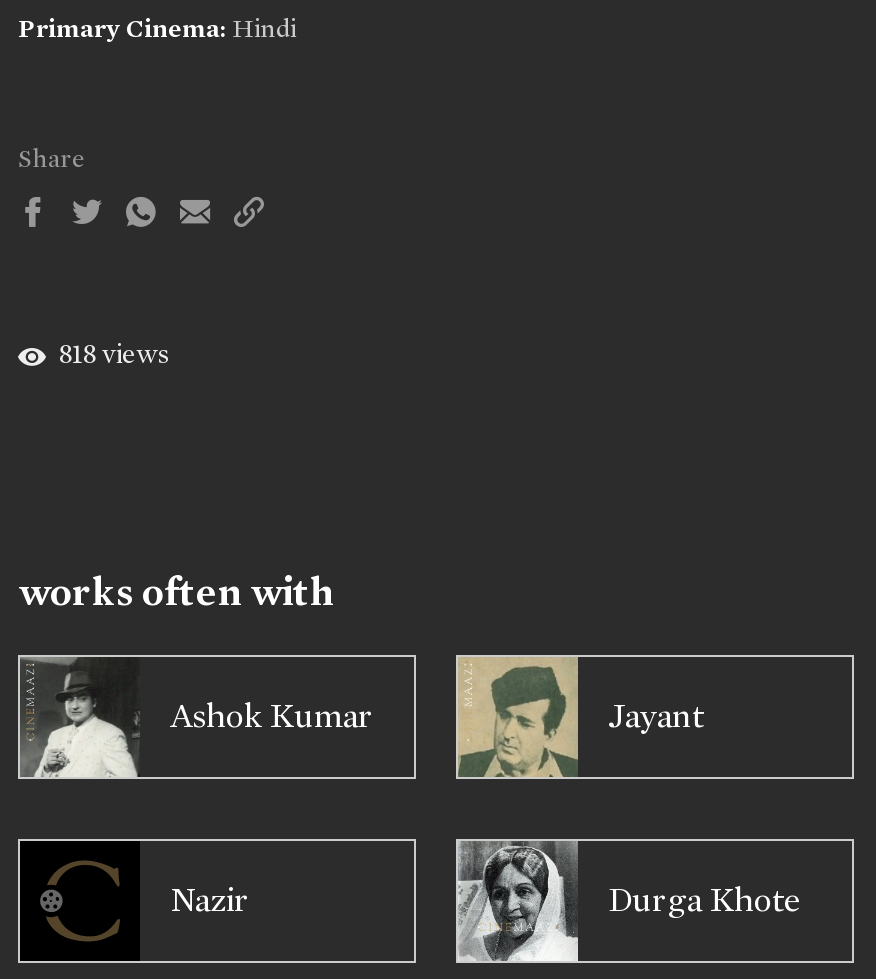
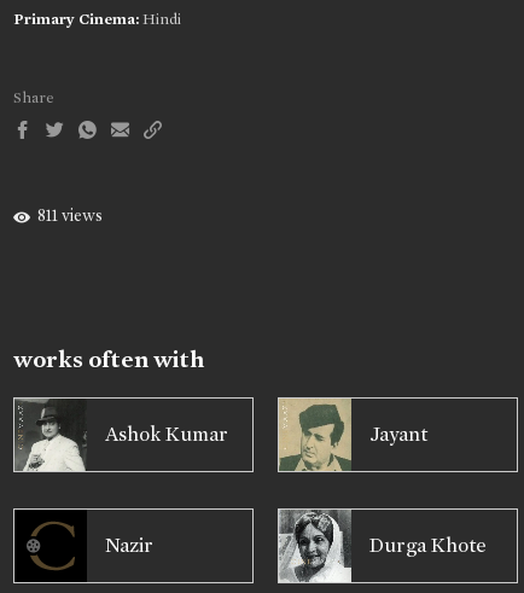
[52,338,170,372] 818 views -> [34,206,103,226] 811 views

